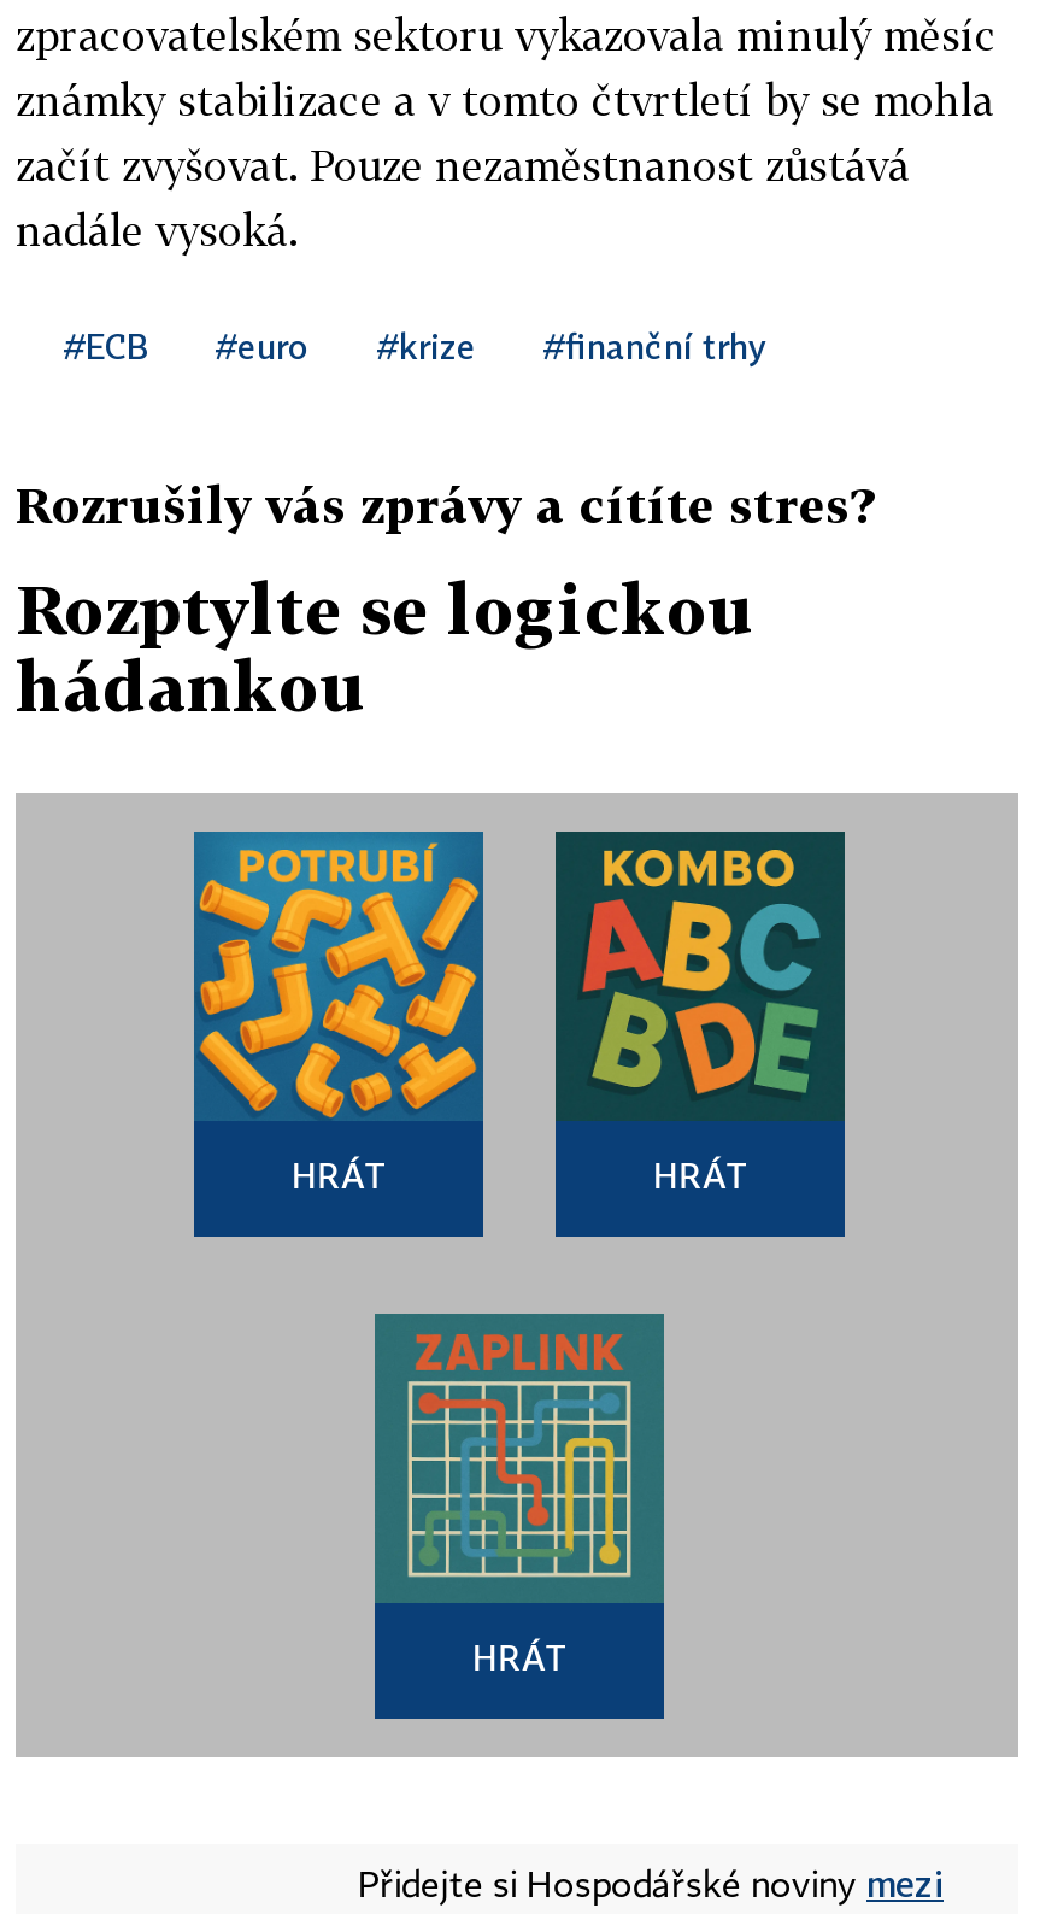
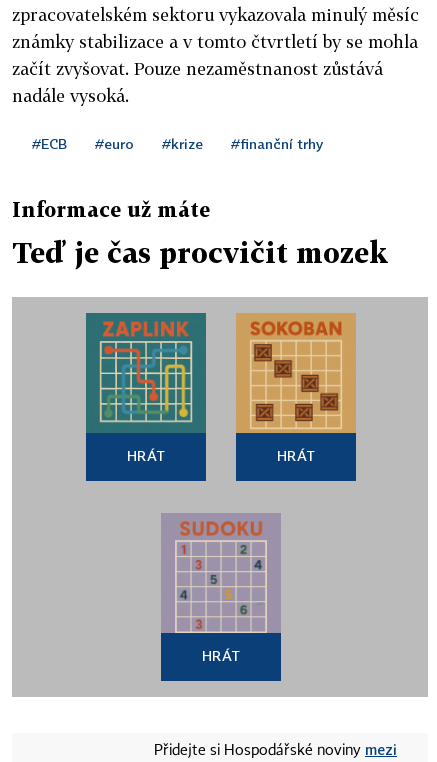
[16,475,874,533] Rozrušily vás zprávy a cítíte stres? -> [12,197,210,221] Informace už máte
[16,569,756,726] Rozptylte se logickou | hádankou -> [12,236,388,269] Teď je čas procvičit mozek
[196,832,478,1119] [image] -> [88,313,204,428] [image]
[553,829,847,1121] [image] -> [236,313,356,434] [image]
[375,1314,664,1603] [image] -> [162,514,280,634] [image]

